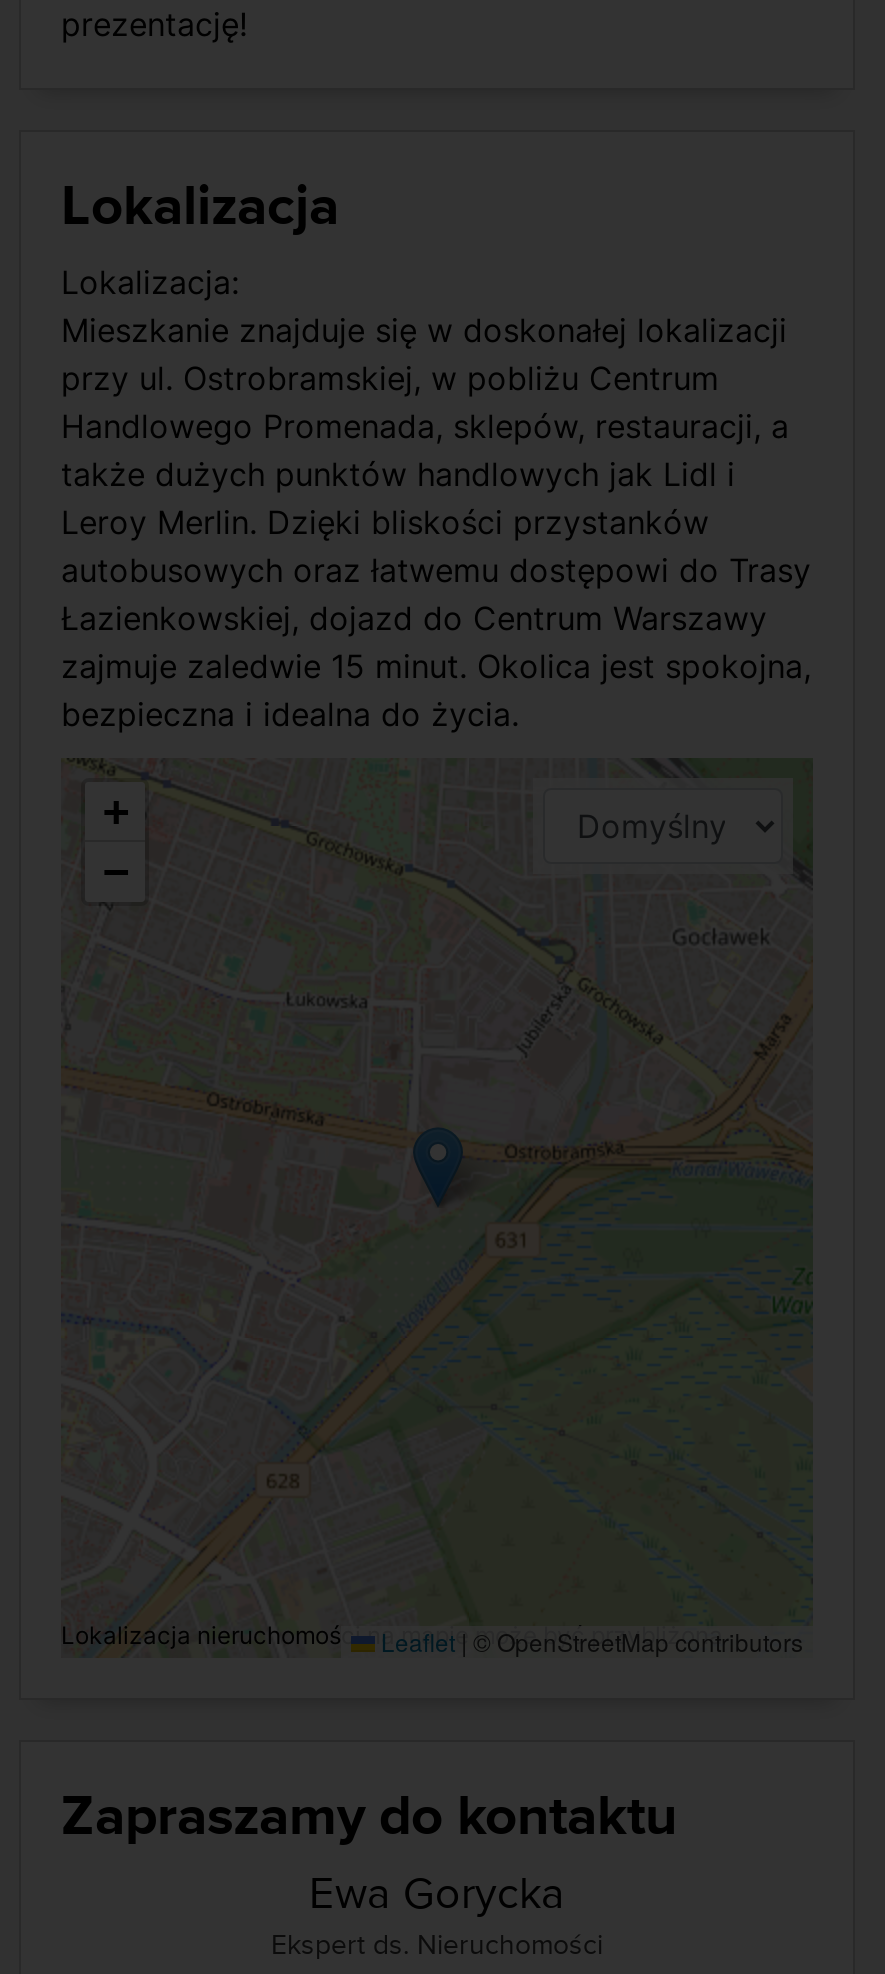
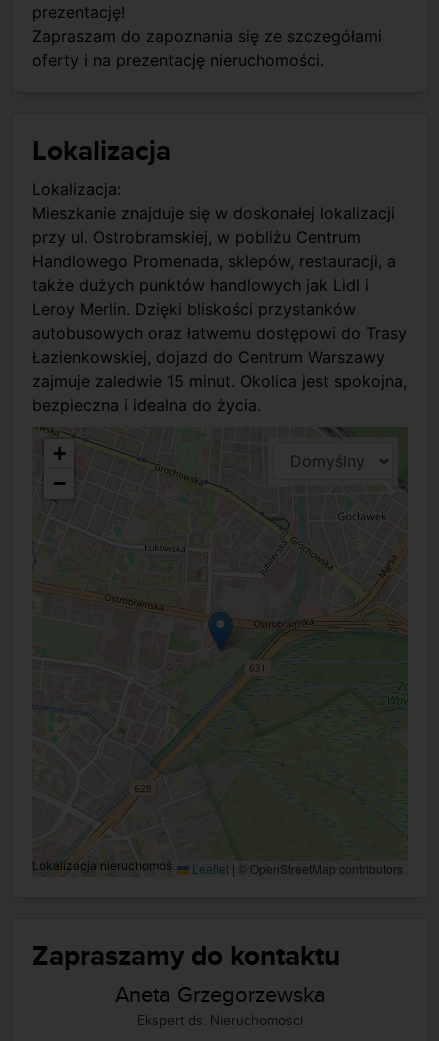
none -> [32,26,382,70] Zapraszam do zapoznania się ze szczegółami | oferty i na prezentację nieruchomości.
[309,1860,565,1924] Ewa Gorycka -> [114,978,325,1010] Aneta Grzegorzewska

